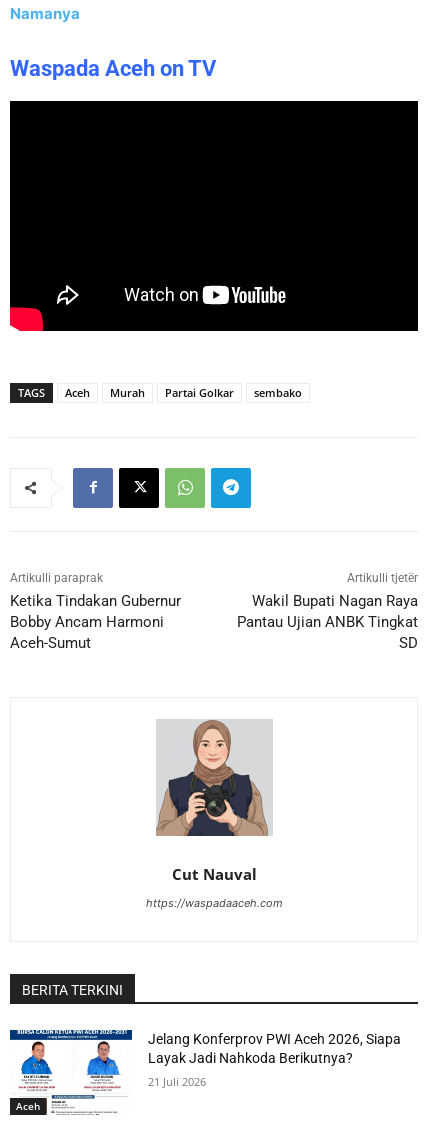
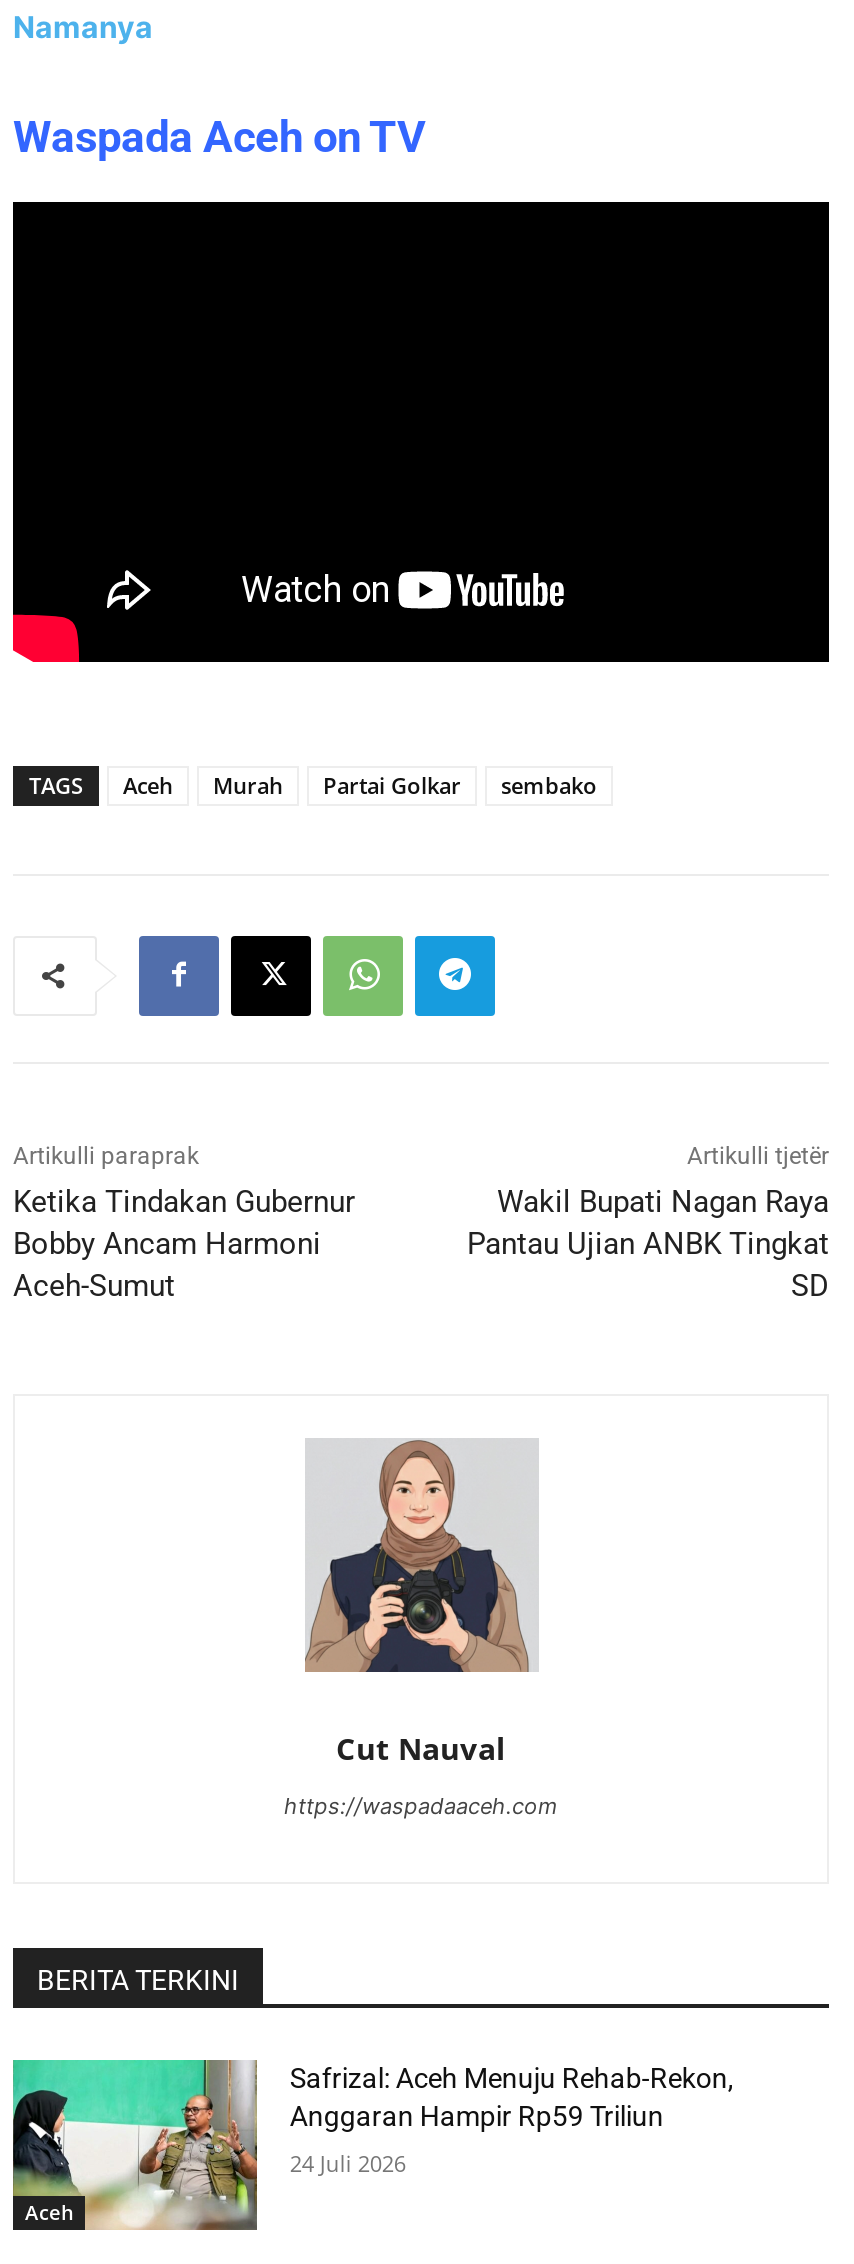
[9,1029,401,1115] [image] | Jelang Konferprov PWI Aceh 2026, Siapa | Layak Jadi Nahkoda Berikutnya? -> [11,2058,734,2232] [image] | Safrizal: Aceh Menuju Rehab-Rekon, | Anggaran Hampir Rp59 Triliun
[148,1074,206,1089] 21 Juli 2026 -> [290,2147,406,2177] 24 Juli 2026

